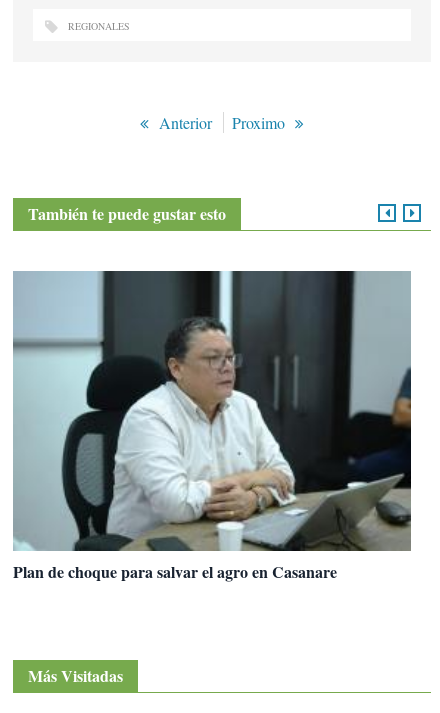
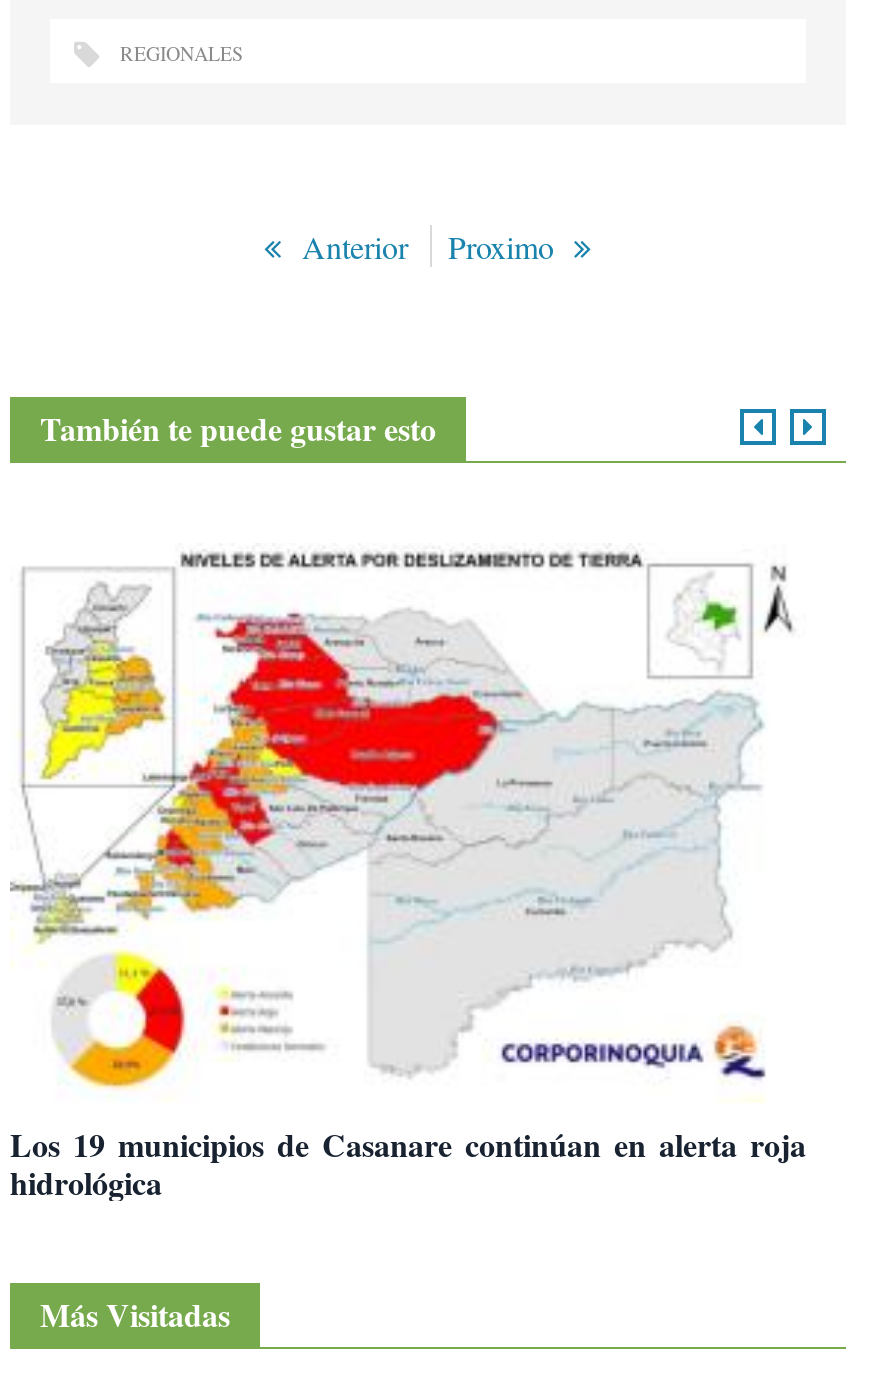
[12,270,412,583] [image] | Plan de choque para salvar el agro en Casanare -> [10,543,806,1204] [image] | Los 19 municipios de Casanare continúan en alerta roja | hidrológica

